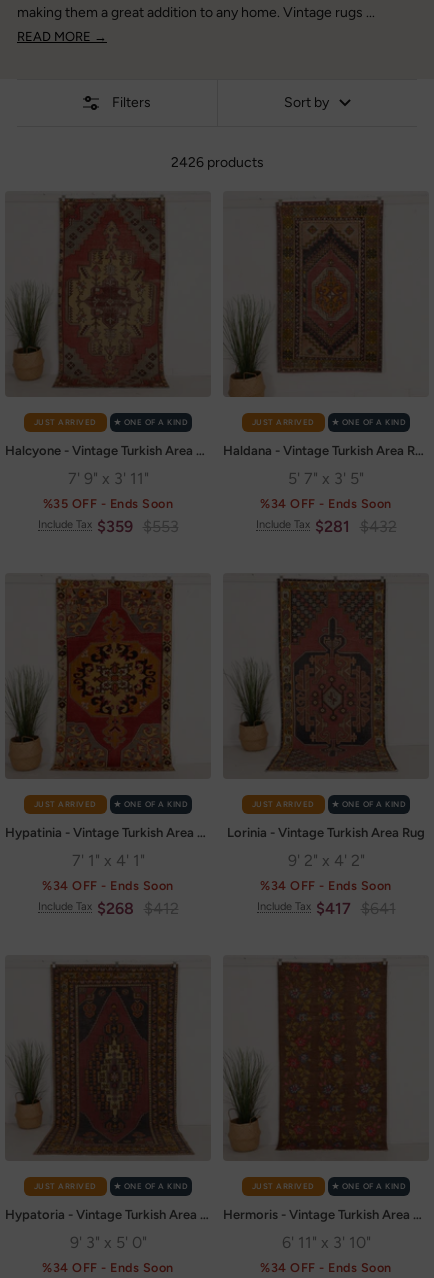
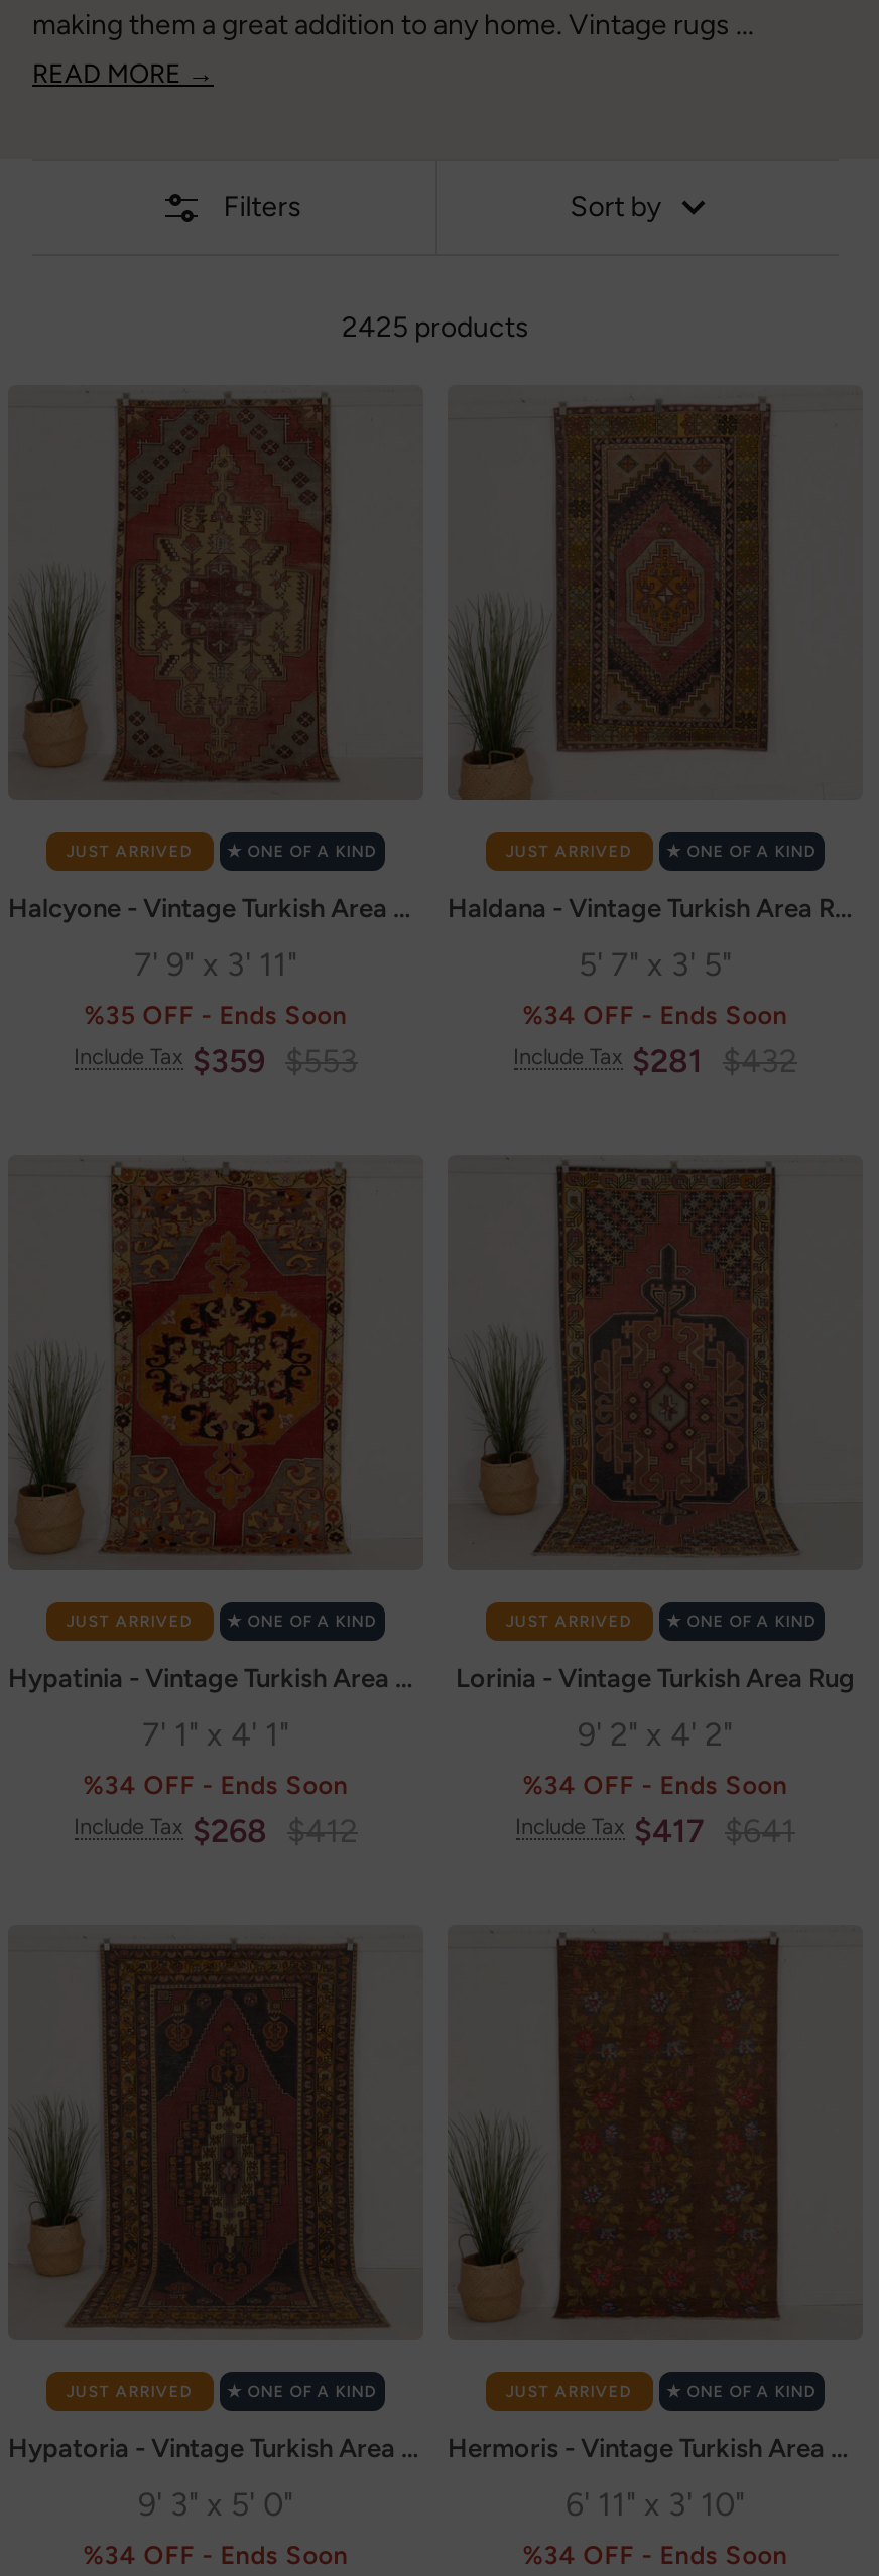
[170,154,263,171] 2426 products -> [342,310,529,345] 2425 products

